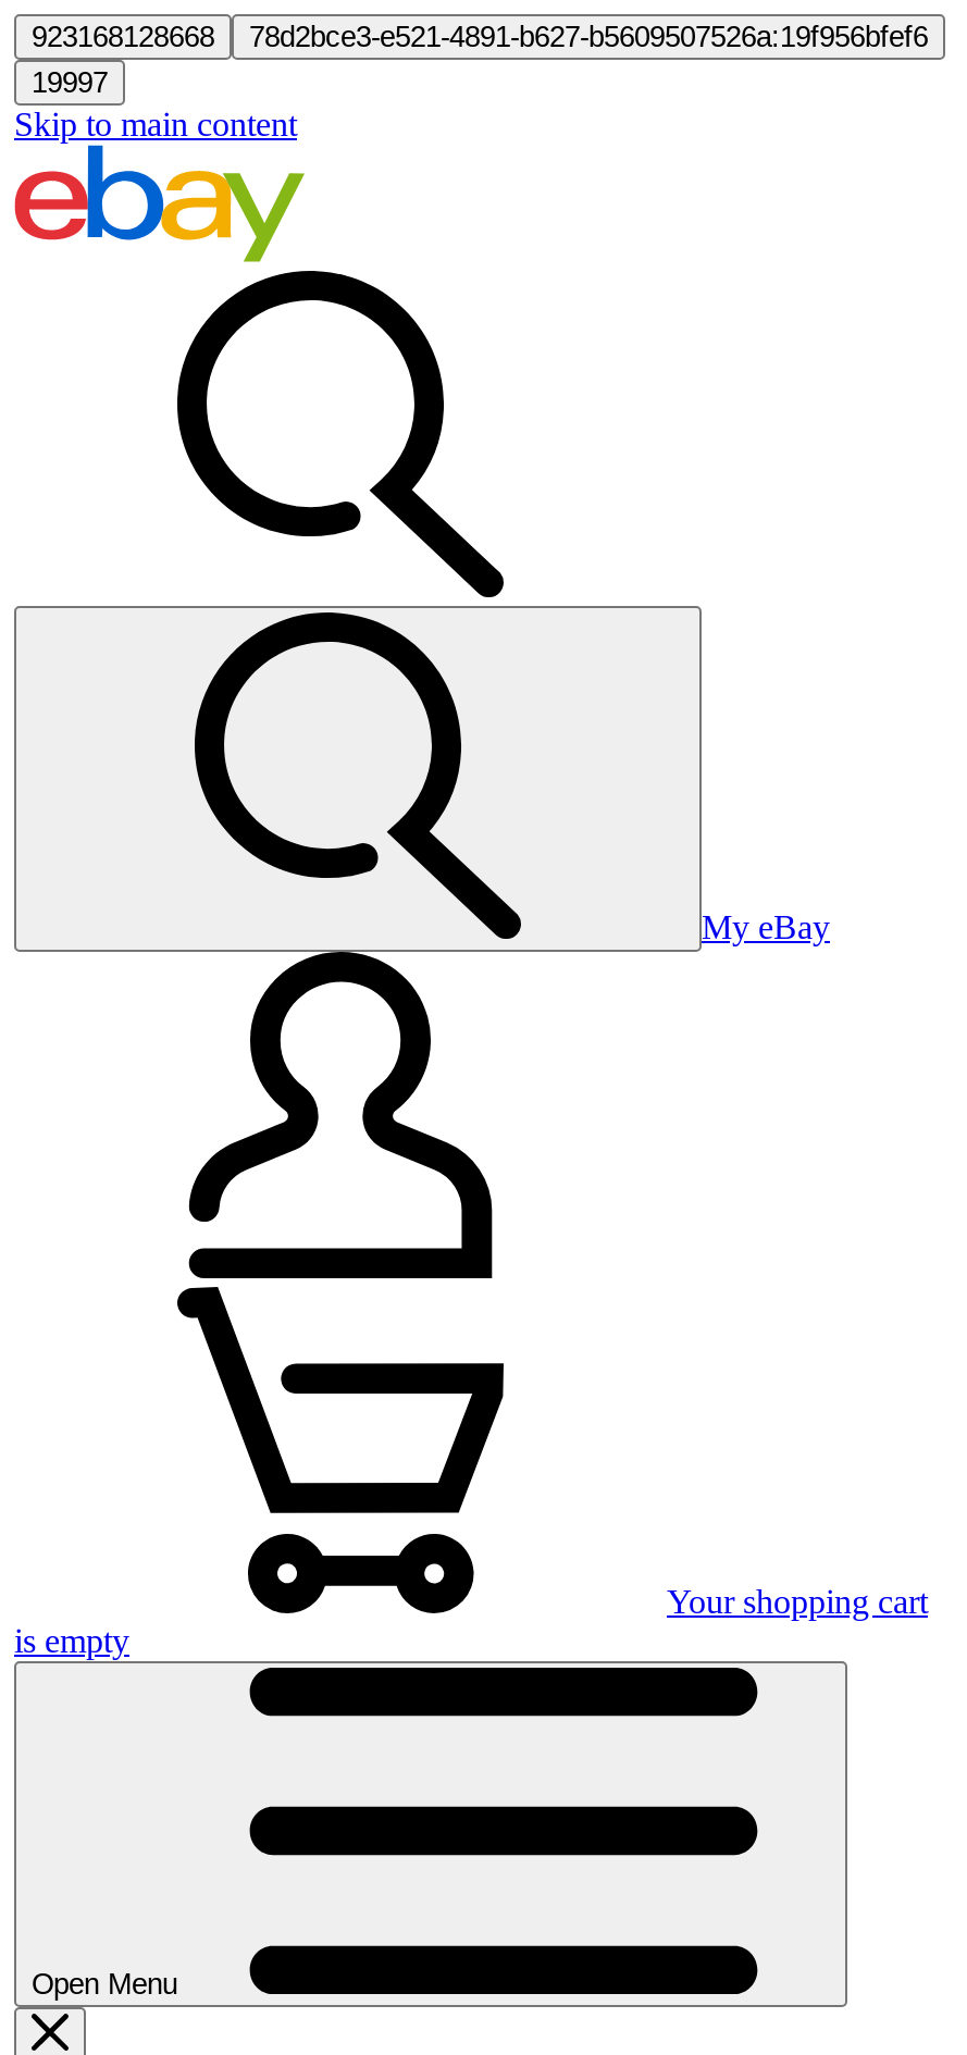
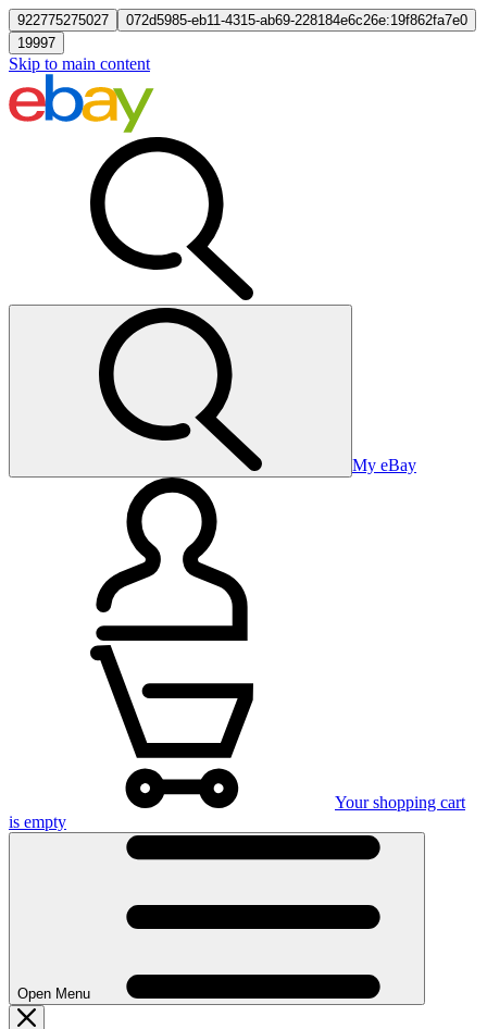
[32,21,928,53] 923168128668 | 78d2bce3-e521-4891-b627-b5609507526a:19f956bfef6 -> [17,12,467,28] 922775275027 | 072d5985-eb11-4315-ab69-228184e6c26e:19f862fa7e0

